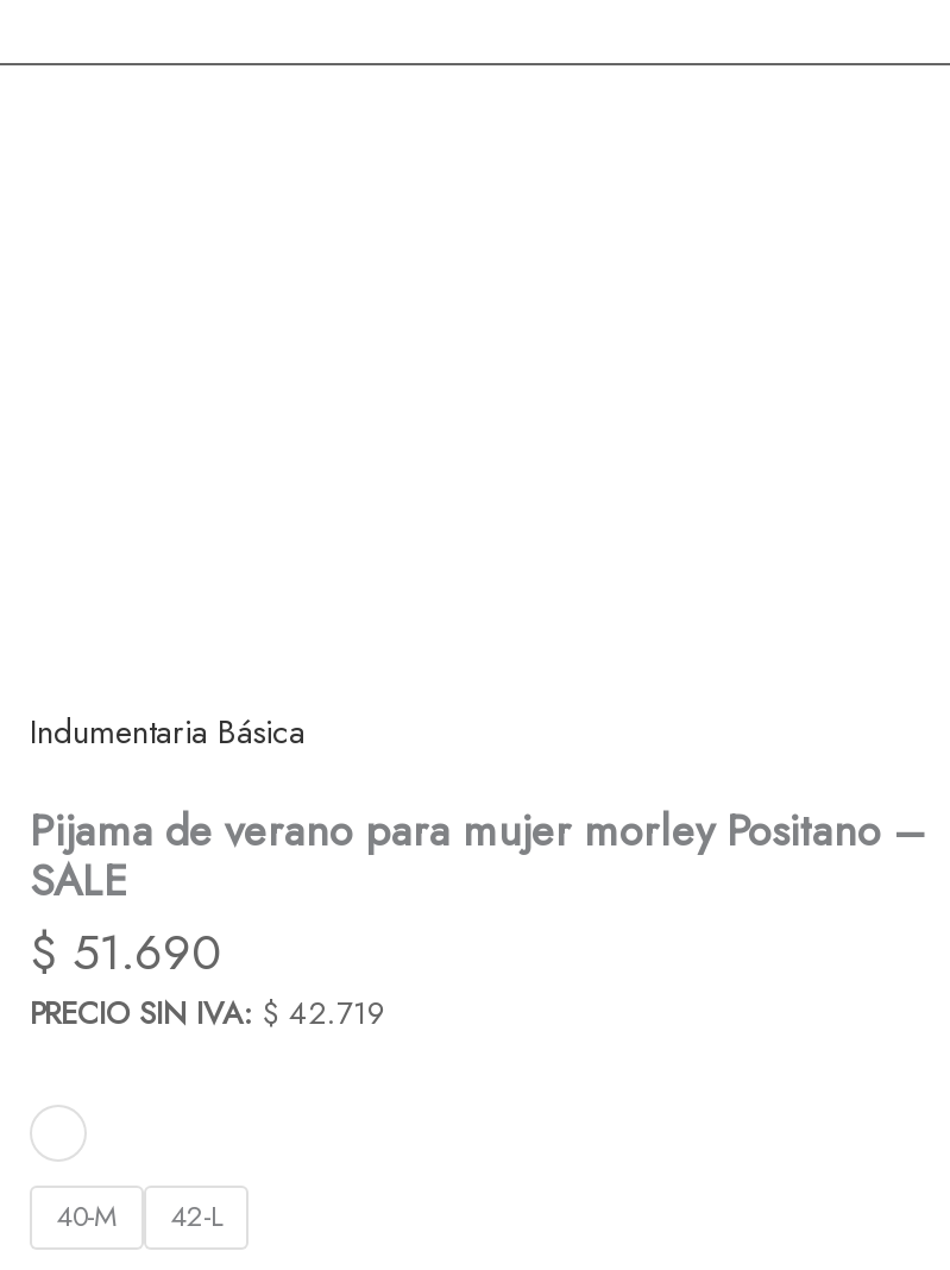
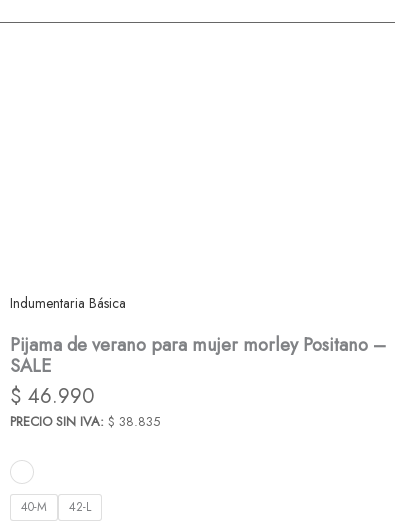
[30,918,220,989] $51.690 -> [10,381,94,411] $46.990
[30,992,386,1037] PRECIO SIN IVA: $42.719 -> [10,412,160,431] PRECIO SIN IVA: $38.835

